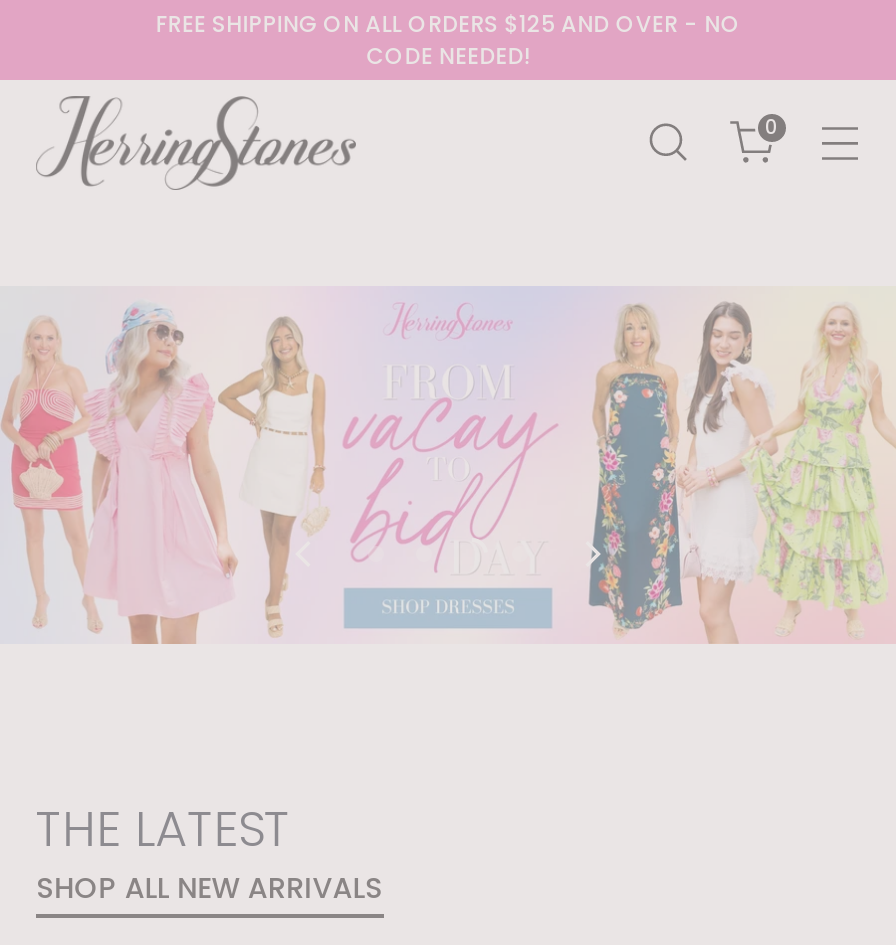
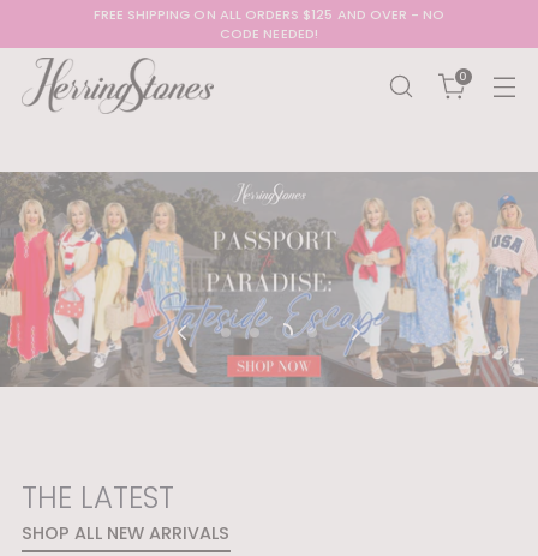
[6,286,890,646] [image] -> [4,171,534,388] [image]

